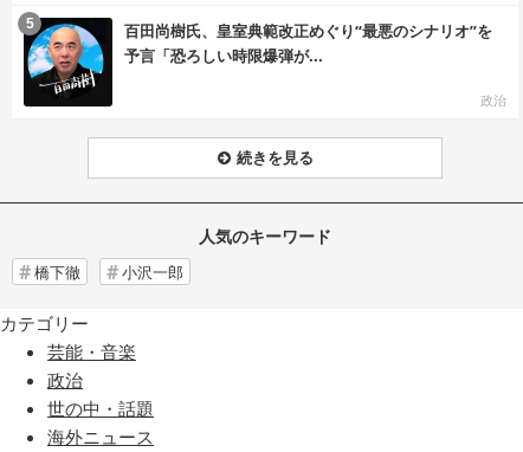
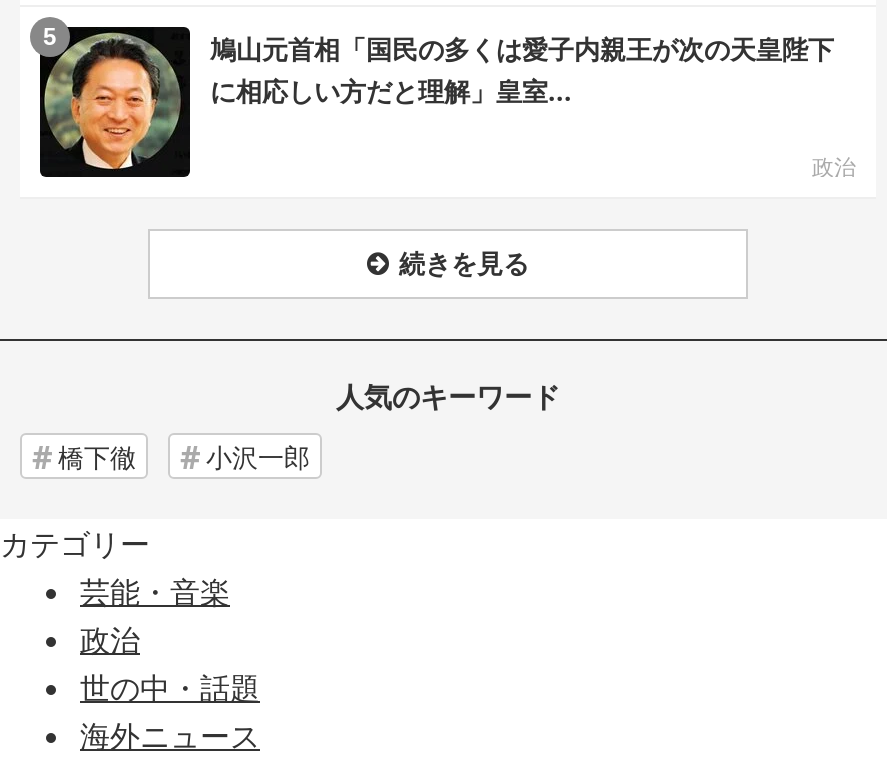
[25,20,492,102] [image] | 百田尚樹氏、皇室典範改正めぐり“最悪のシナリオ”を | 予言「恐ろしい時限爆弾が... -> [42,31,834,171] [image] | 鳩山元首相「国民の多くは愛子内親王が次の天皇陛下 | に相応しい方だと理解」皇室...

